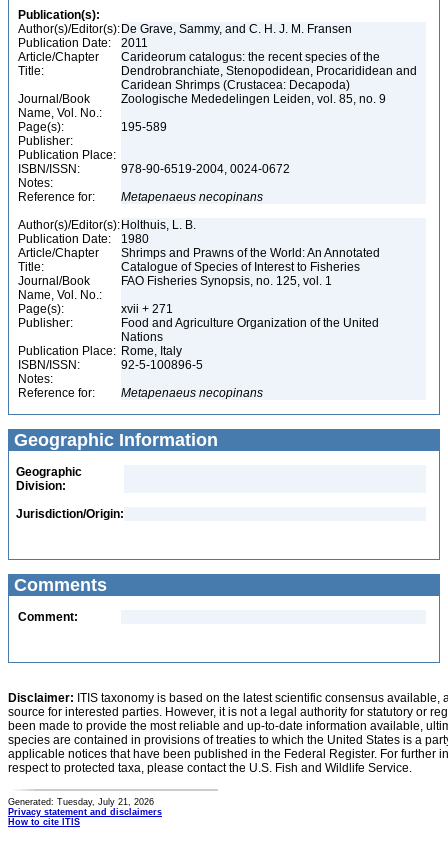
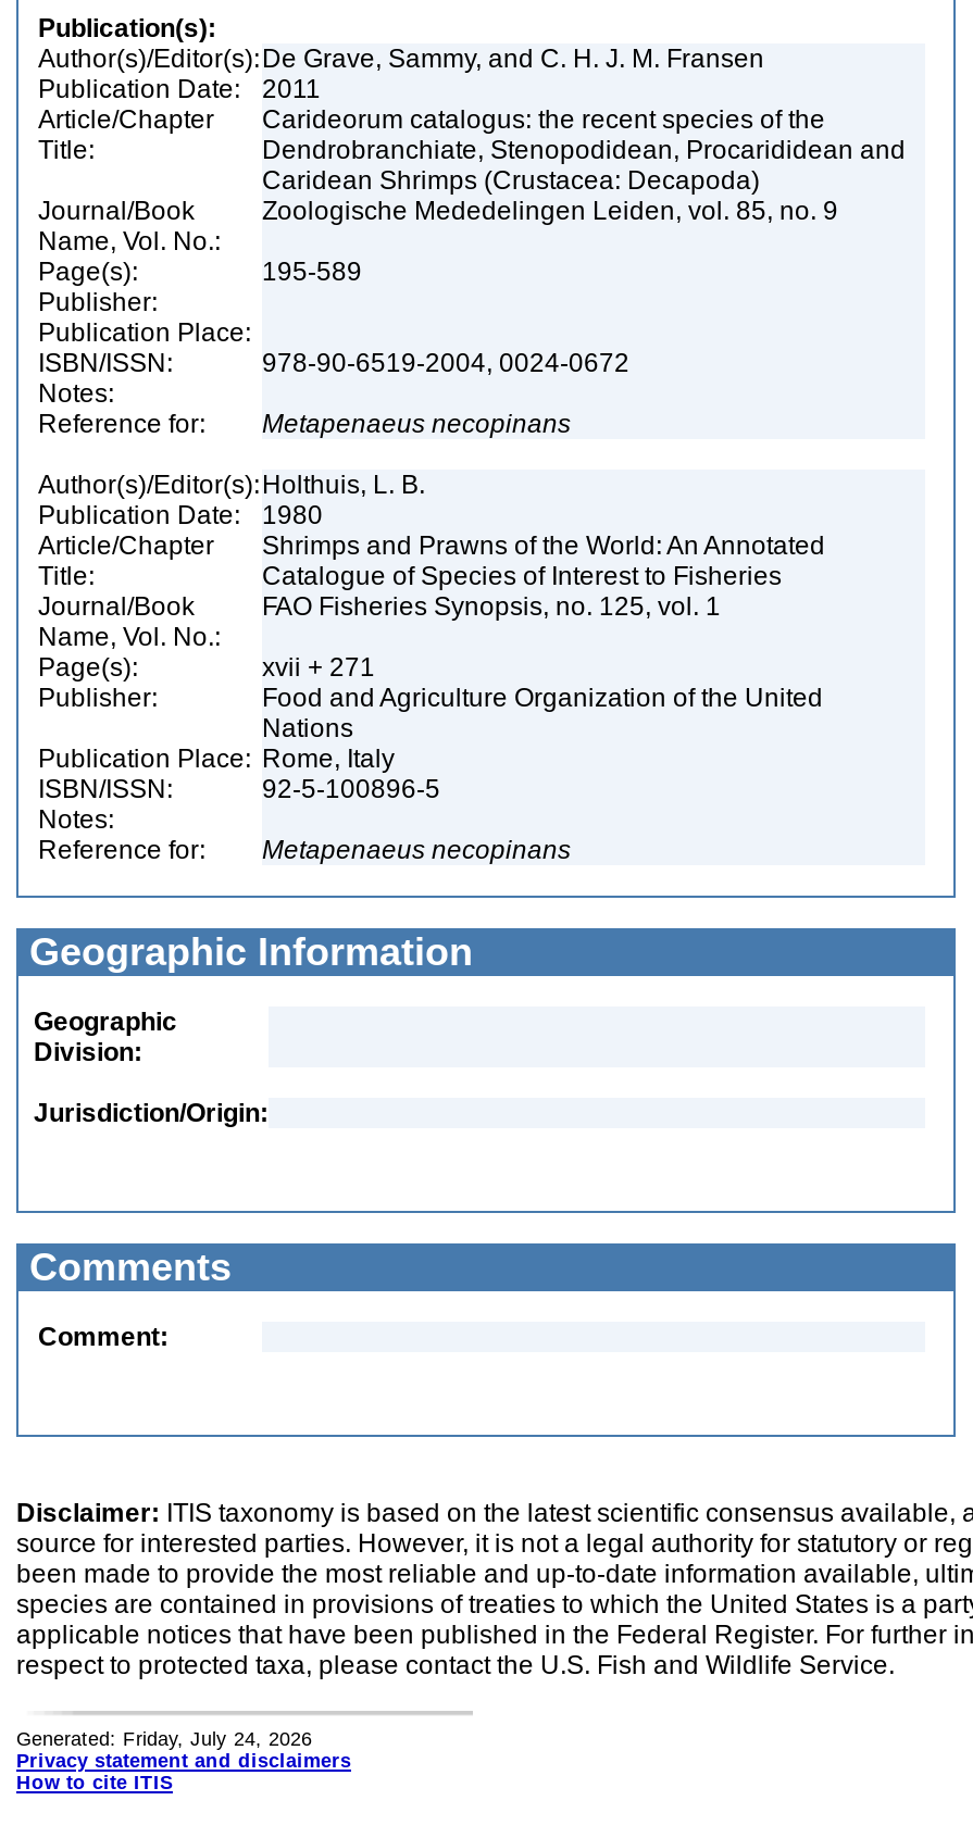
[8,797,154,807] Generated: Tuesday, July 21, 2026 -> [16,1728,312,1750] Generated: Friday, July 24, 2026

